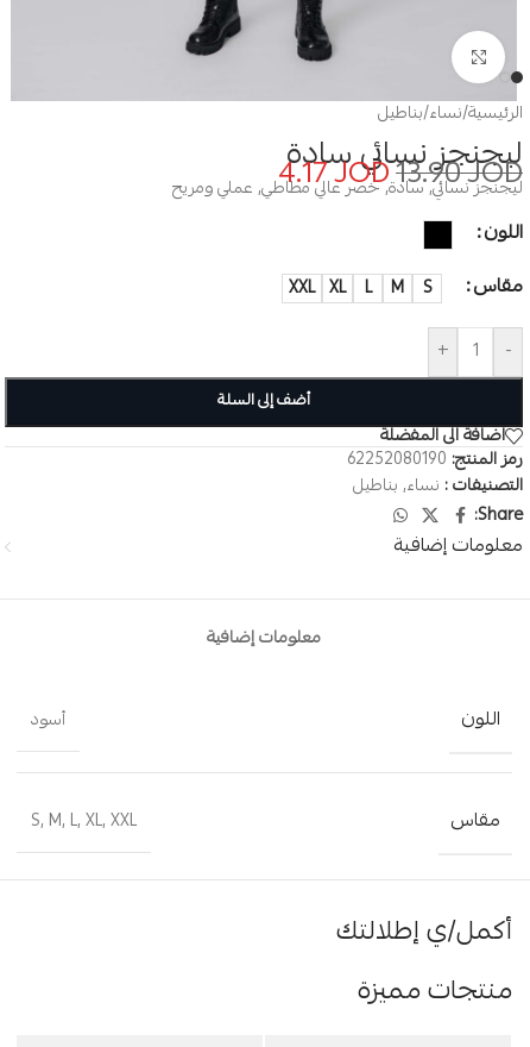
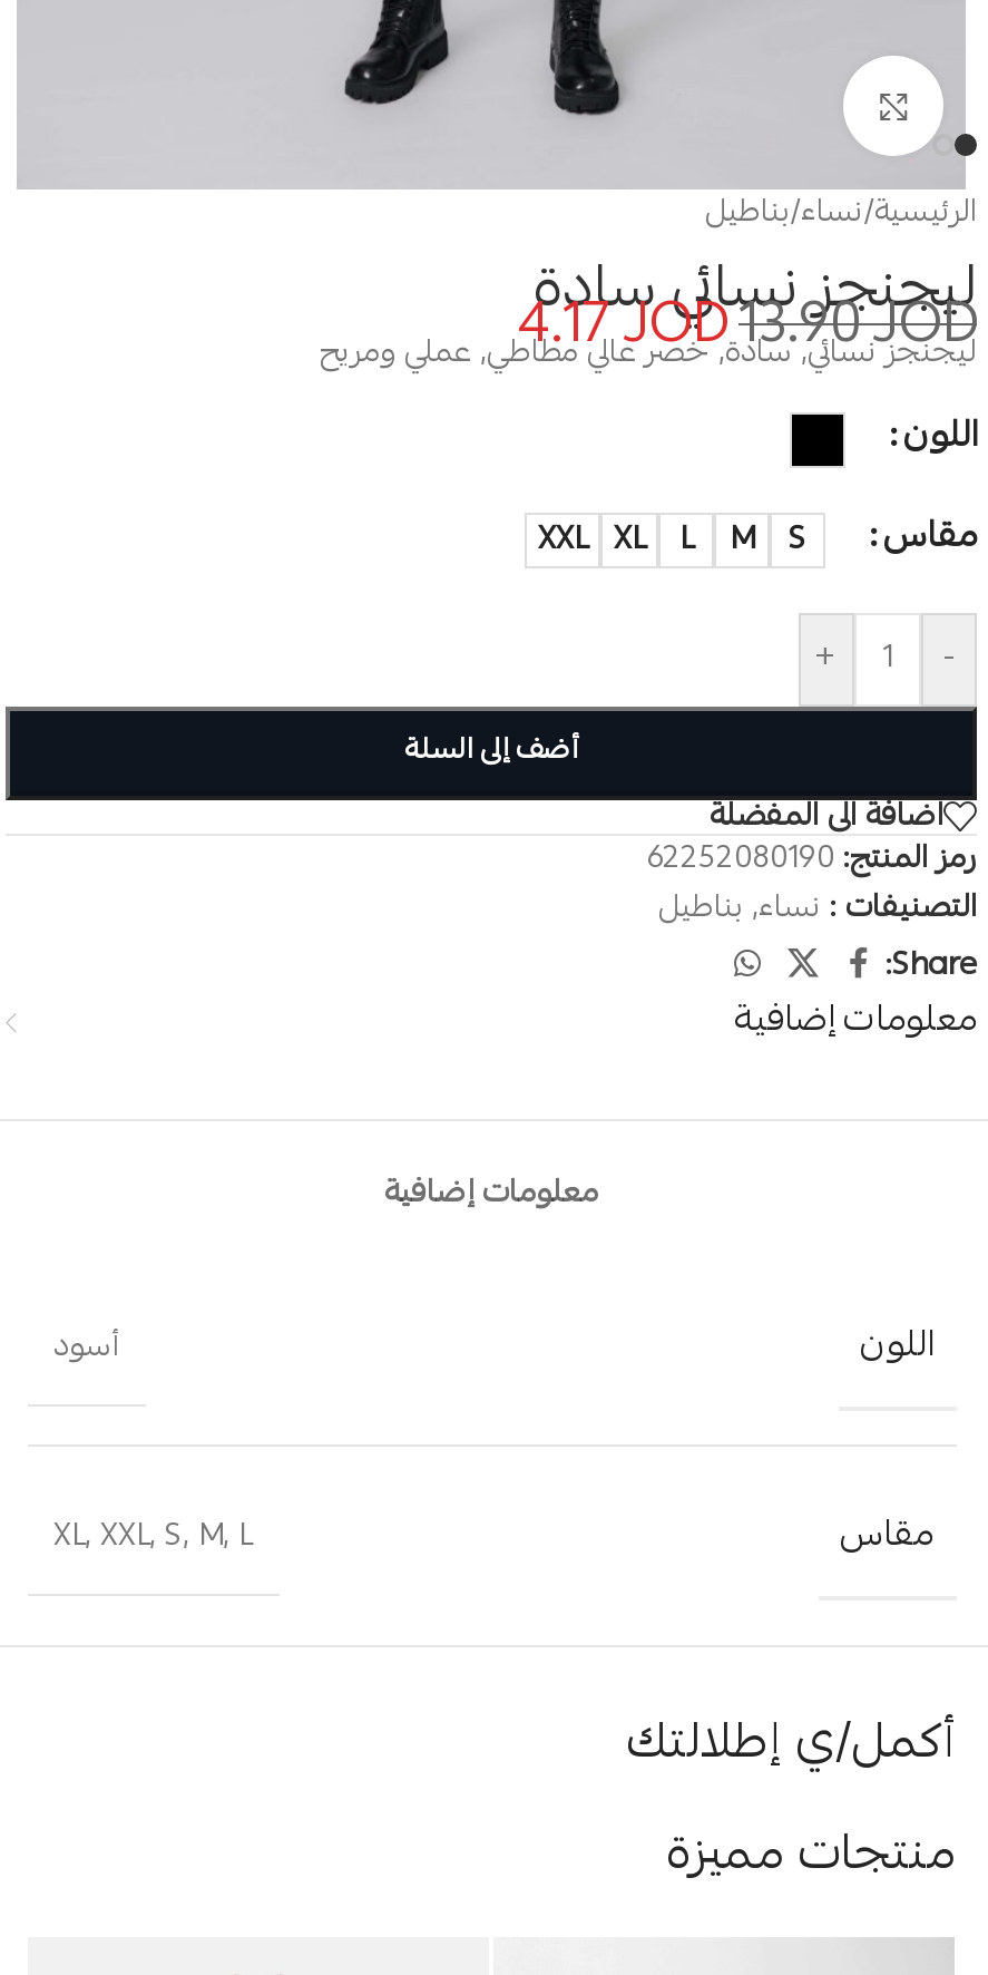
[30,809,136,835] S, M, L, XL, XXL -> [53,1515,252,1564] XL, XXL, S, M, L

